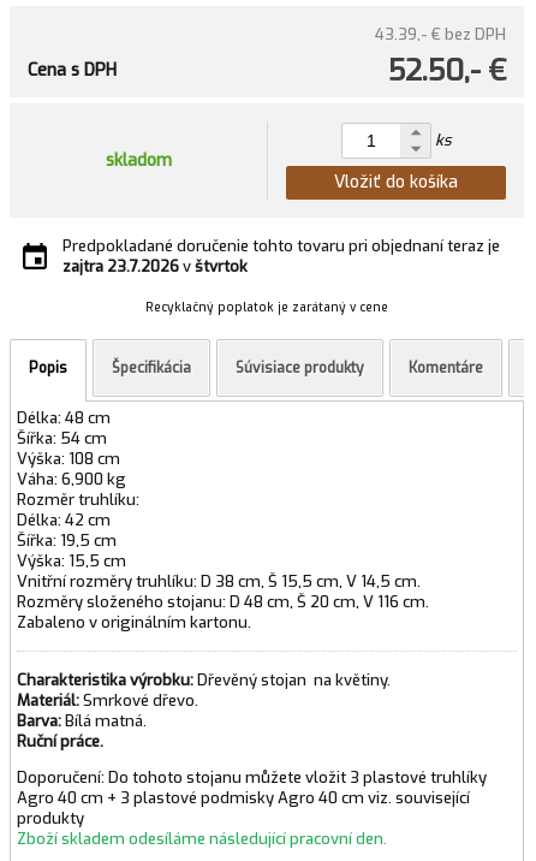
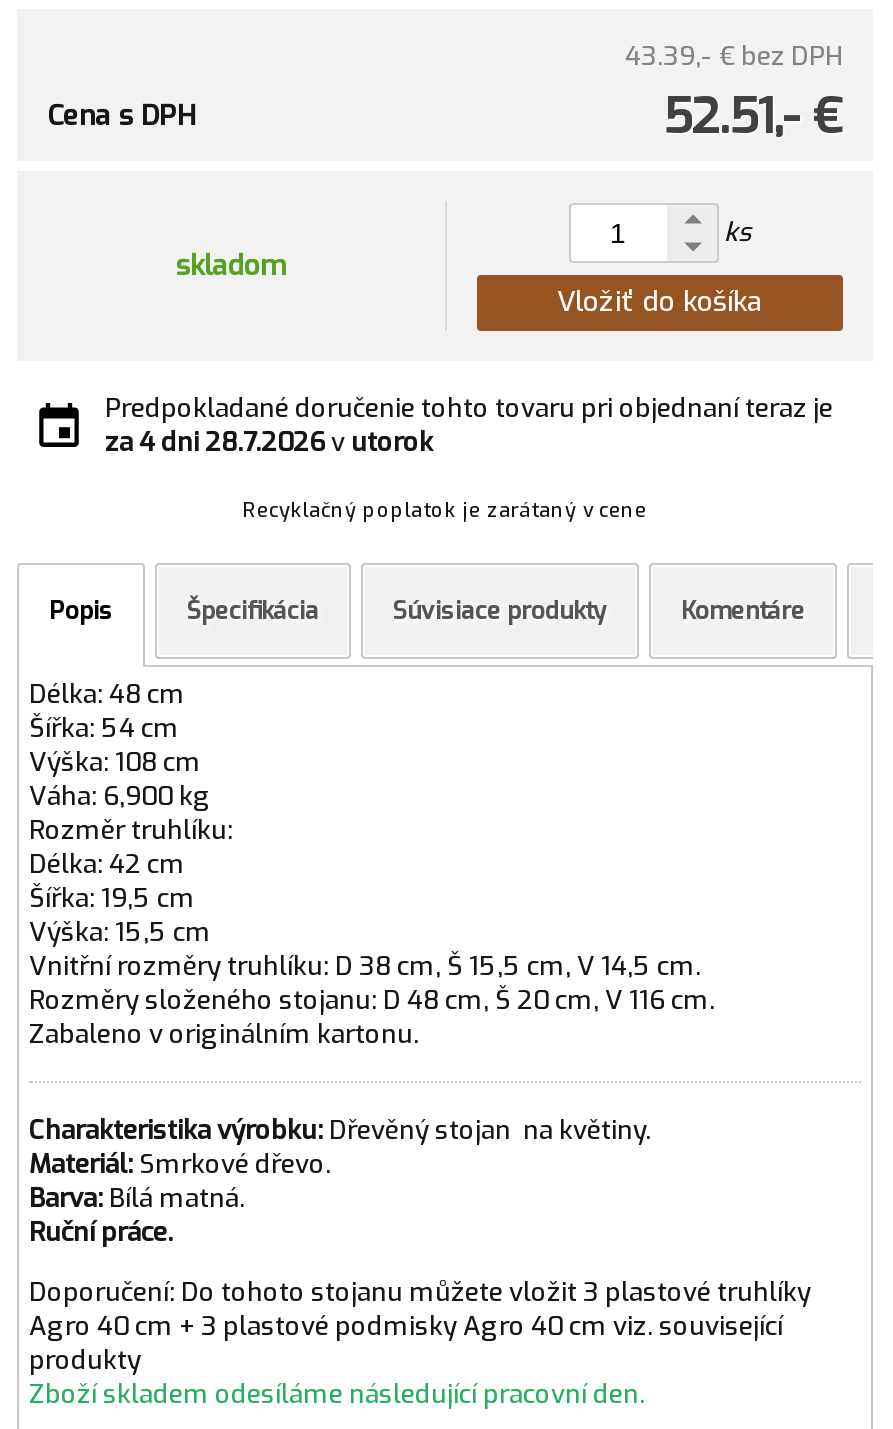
[388,52,506,90] 52.50,- € -> [663,85,843,149] 52.51,- €
[62,256,248,277] zajtra 23.7.2026 v štvrtok -> [105,425,433,459] za 4 dni 28.7.2026 v utorok

